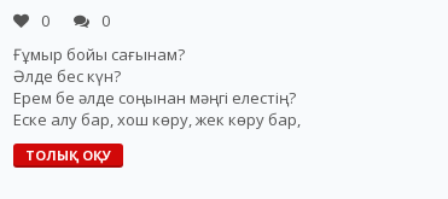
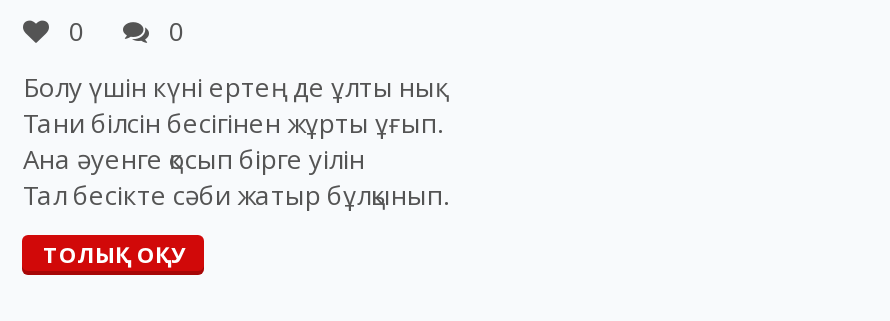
[14,43,301,130] Ғұмыр бойы сағынам? | Әлде бес күн? | Ерем бе әлде соңынан мәңгі елестің? | Еске алу бар, хош көру, жек көру бар, -> [23,69,449,213] Болу үшін күні ертең де ұлты нық | Тани білсін бесігінен жұрты ұғып. | Ана әуенге қосып бірге уілін | Тал бесікте сәби жатыр бұлқынып.

